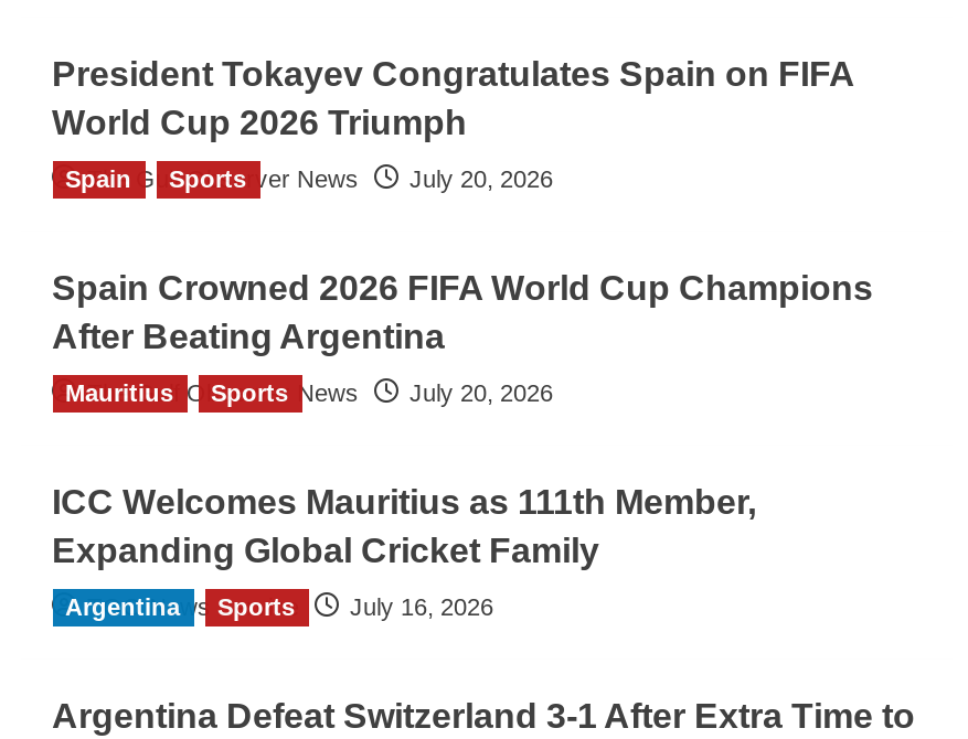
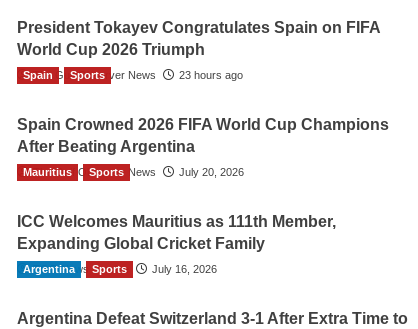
[409,165,553,191] July 20, 2026 -> [178,69,242,81] 23 hours ago

